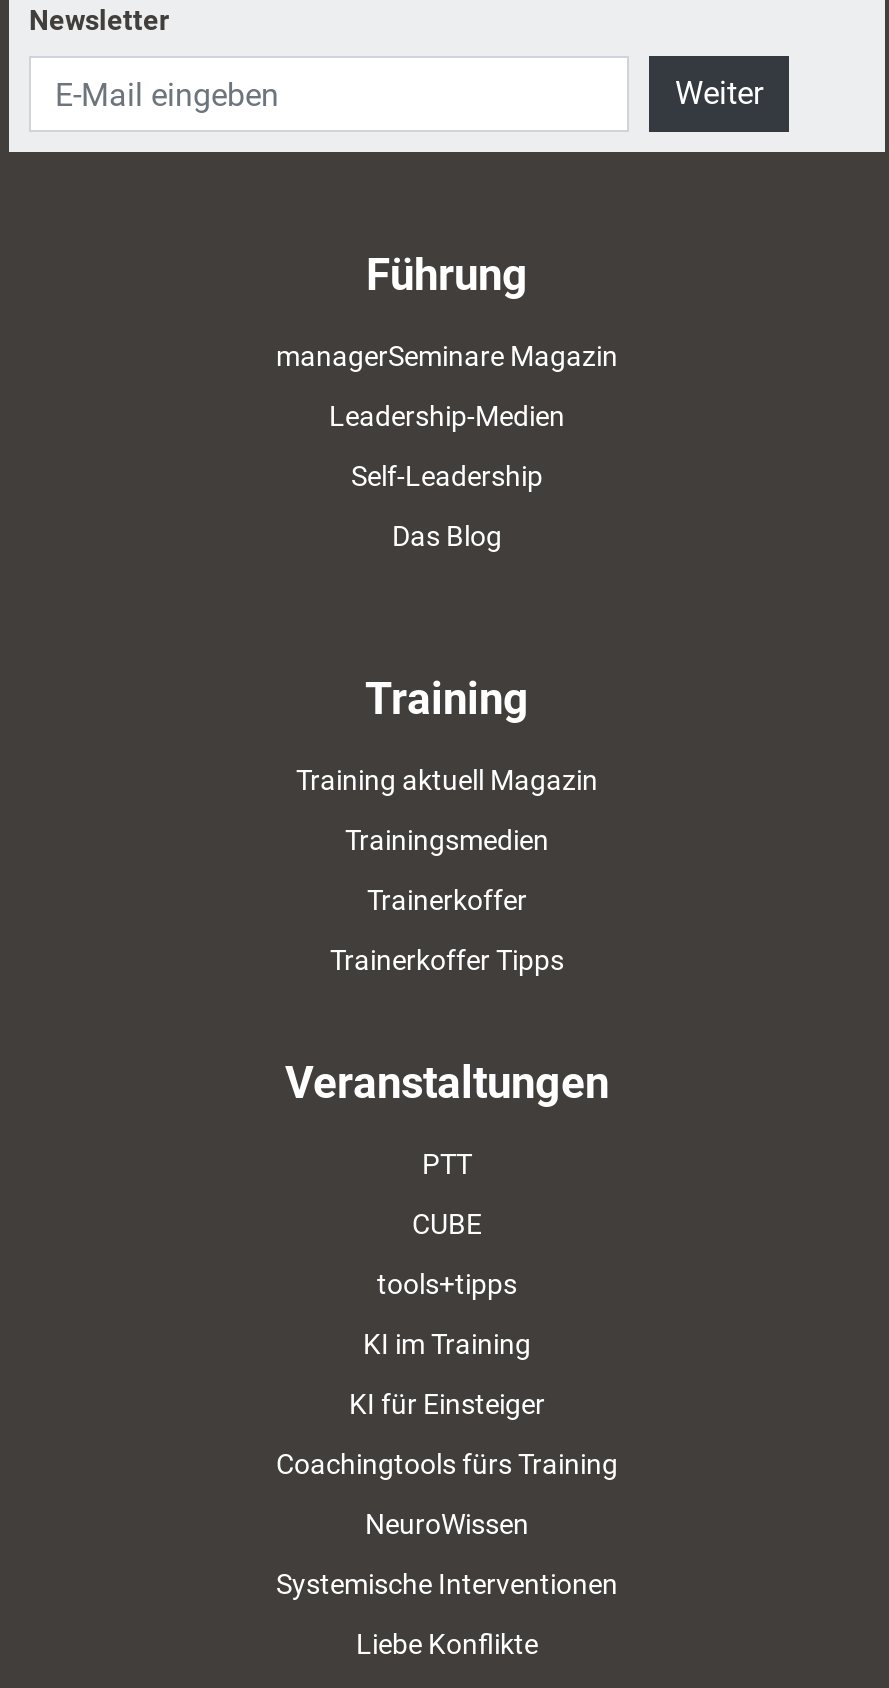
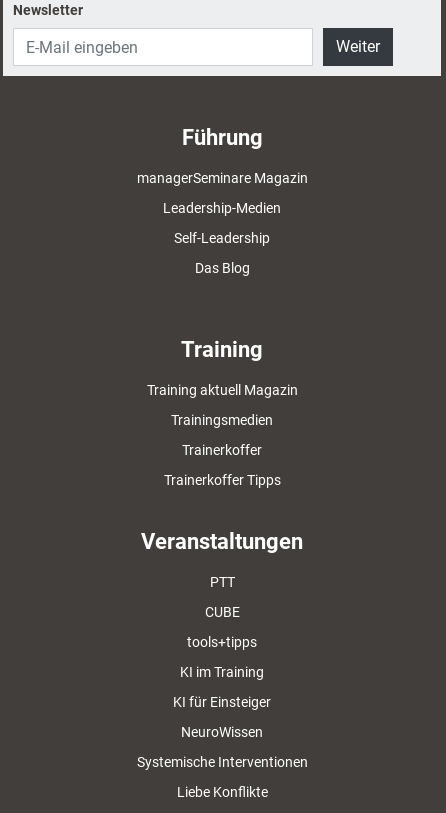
[276,1448,618,1480] Coachingtools fürs Training -> none

